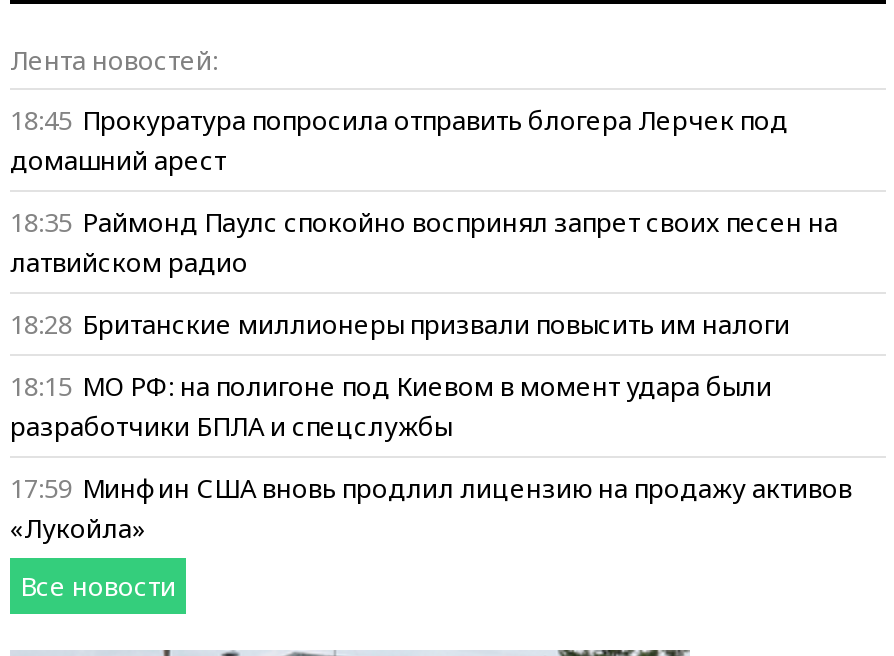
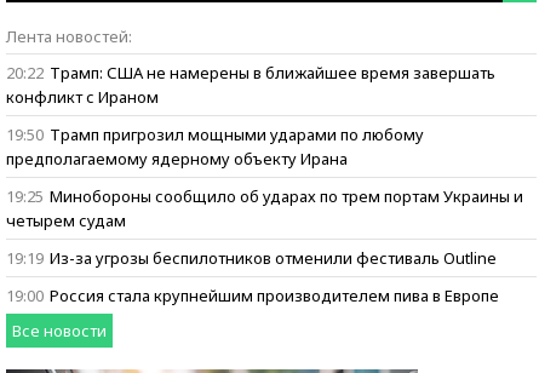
[10,101,788,177] 18:45 Прокуратура попросила отправить блогера Лерчек под | домашний арест -> [6,61,495,107] 20:22 Трамп: США не намерены в ближайшее время завершать | конфликт с Ираном
[10,203,838,279] 18:35 Раймонд Паулс спокойно воспринял запрет своих песен на | латвийском радио -> [6,123,424,169] 19:50 Трамп пригрозил мощными ударами по любому | предполагаемому ядерному объекту Ирана
[10,305,790,341] 18:28 Британские миллионеры призвали повысить им налоги -> [6,185,523,231] 19:25 Минобороны сообщило об ударах по трем портам Украины и | четырем судам
[10,367,772,443] 18:15 МО РФ: на полигоне под Киевом в момент удара были | разработчики БПЛА и спецслужбы -> [6,247,497,268] 19:19 Из-за угрозы беспилотников отменили фестиваль Outline
[10,469,852,545] 17:59 Минфин США вновь продлил лицензию на продажу активов | «Лукойла» -> [6,284,499,306] 19:00 Россия стала крупнейшим производителем пива в Европе

